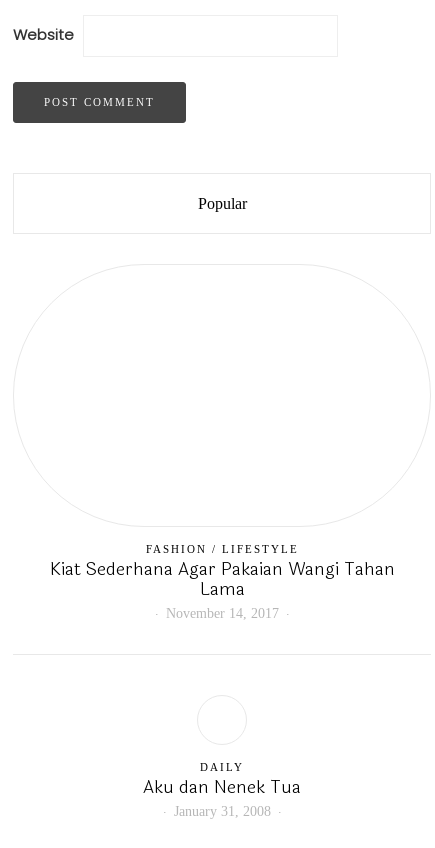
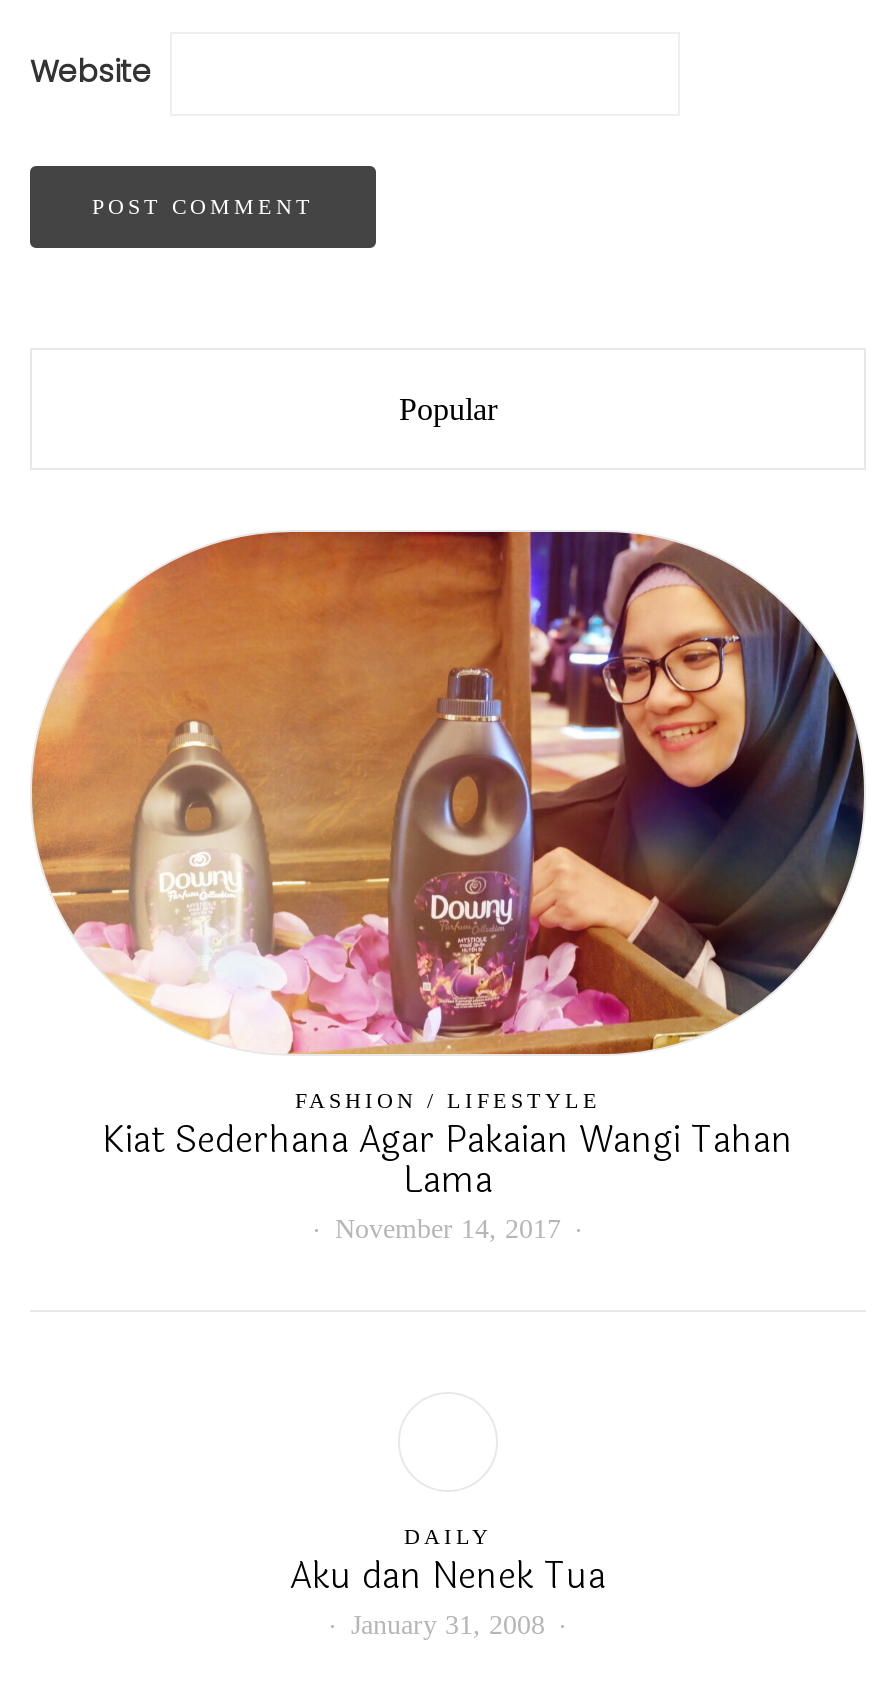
none -> [30,530,866,1056] [image]

